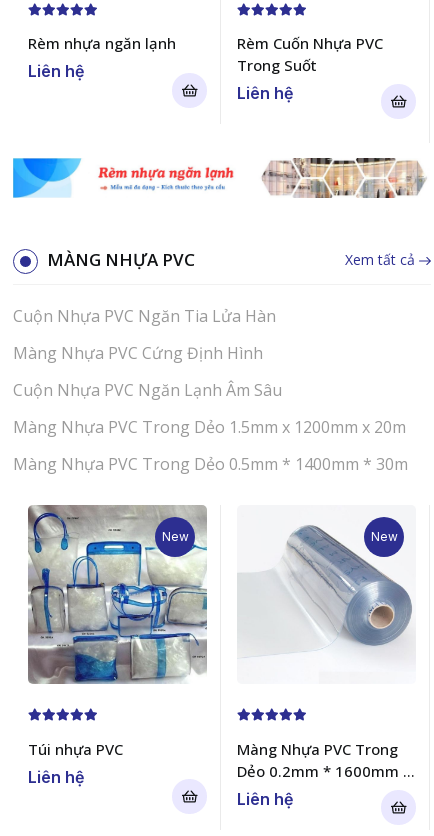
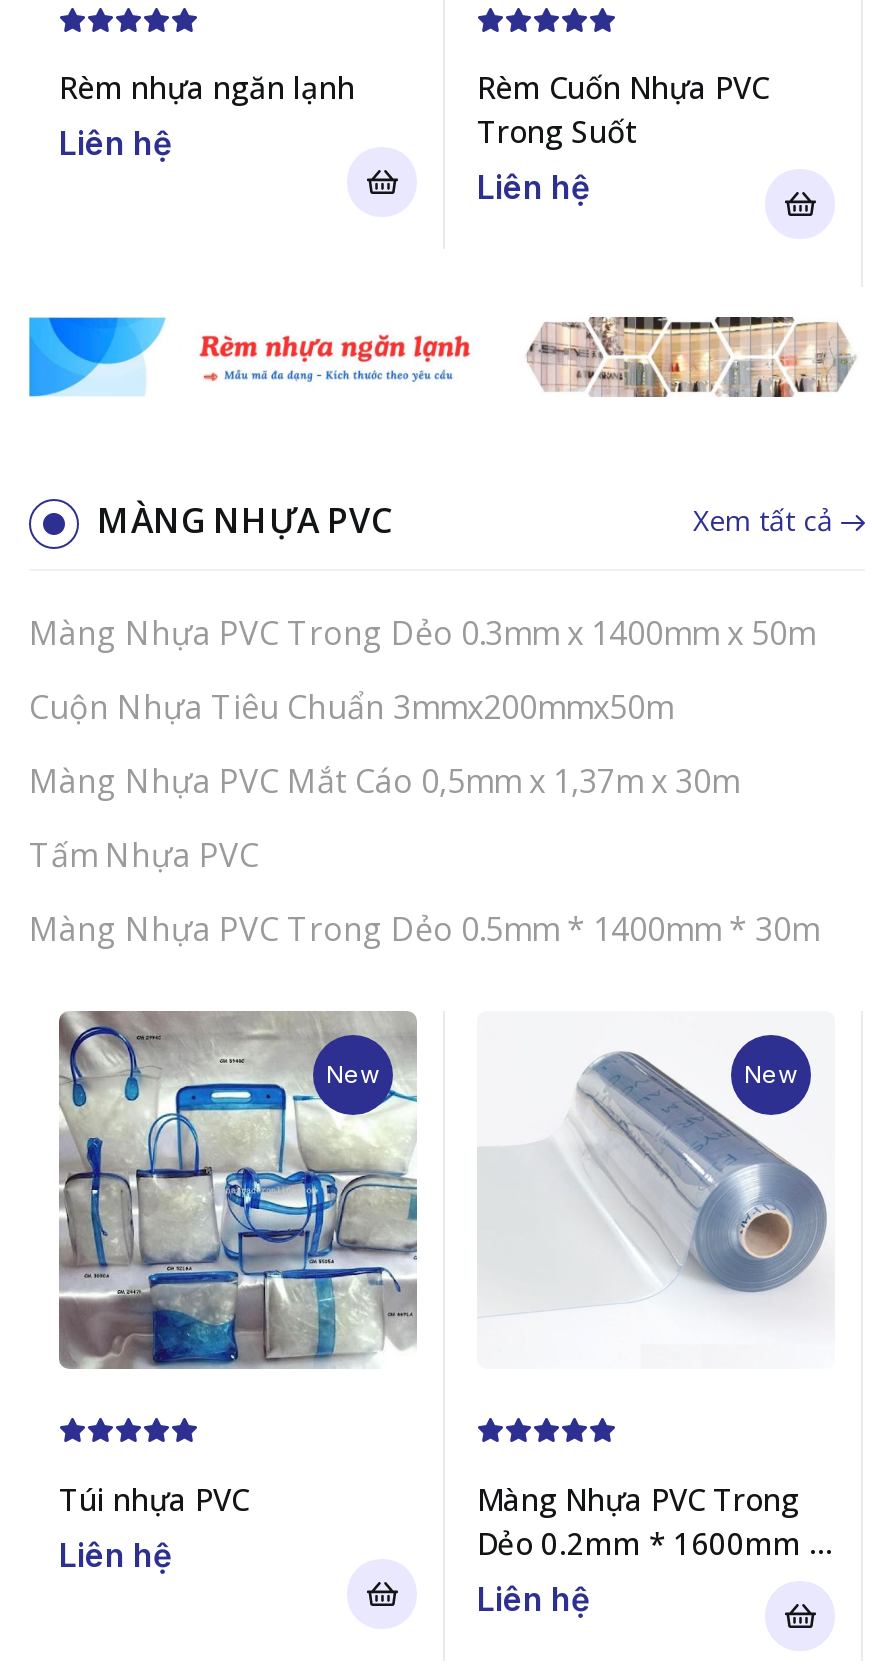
[13,304,276,326] Cuộn Nhựa PVC Ngăn Tia Lửa Hàn -> [29,610,815,654] Màng Nhựa PVC Trong Dẻo 0.3mm x 1400mm x 50m
[13,341,263,363] Màng Nhựa PVC Cứng Định Hình -> [29,684,673,728] Cuộn Nhựa Tiêu Chuẩn 3mmx200mmx50m
[13,378,282,400] Cuộn Nhựa PVC Ngăn Lạnh Âm Sâu -> [29,758,739,802] Màng Nhựa PVC Mắt Cáo 0,5mm x 1,37m x 30m
[13,415,406,437] Màng Nhựa PVC Trong Dẻo 1.5mm x 1200mm x 20m -> [29,832,259,876] Tấm Nhựa PVC

